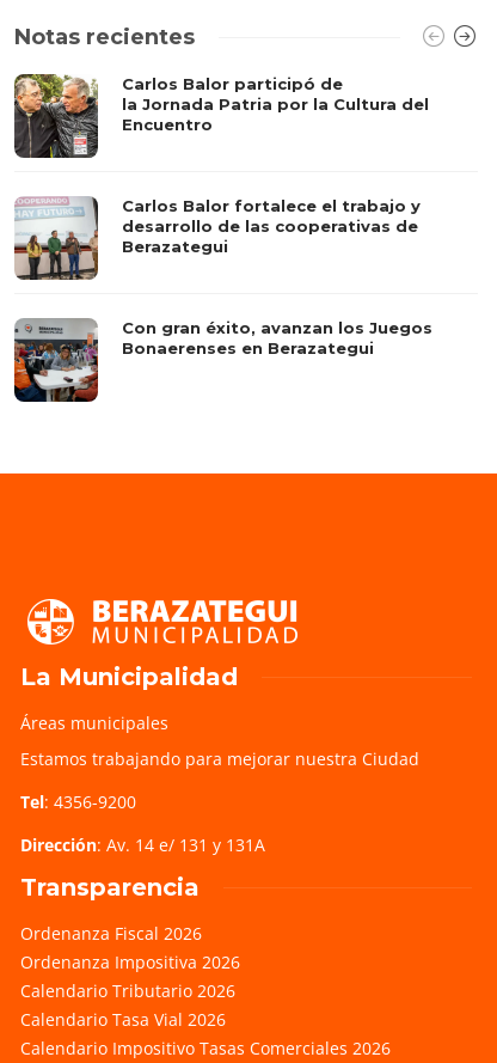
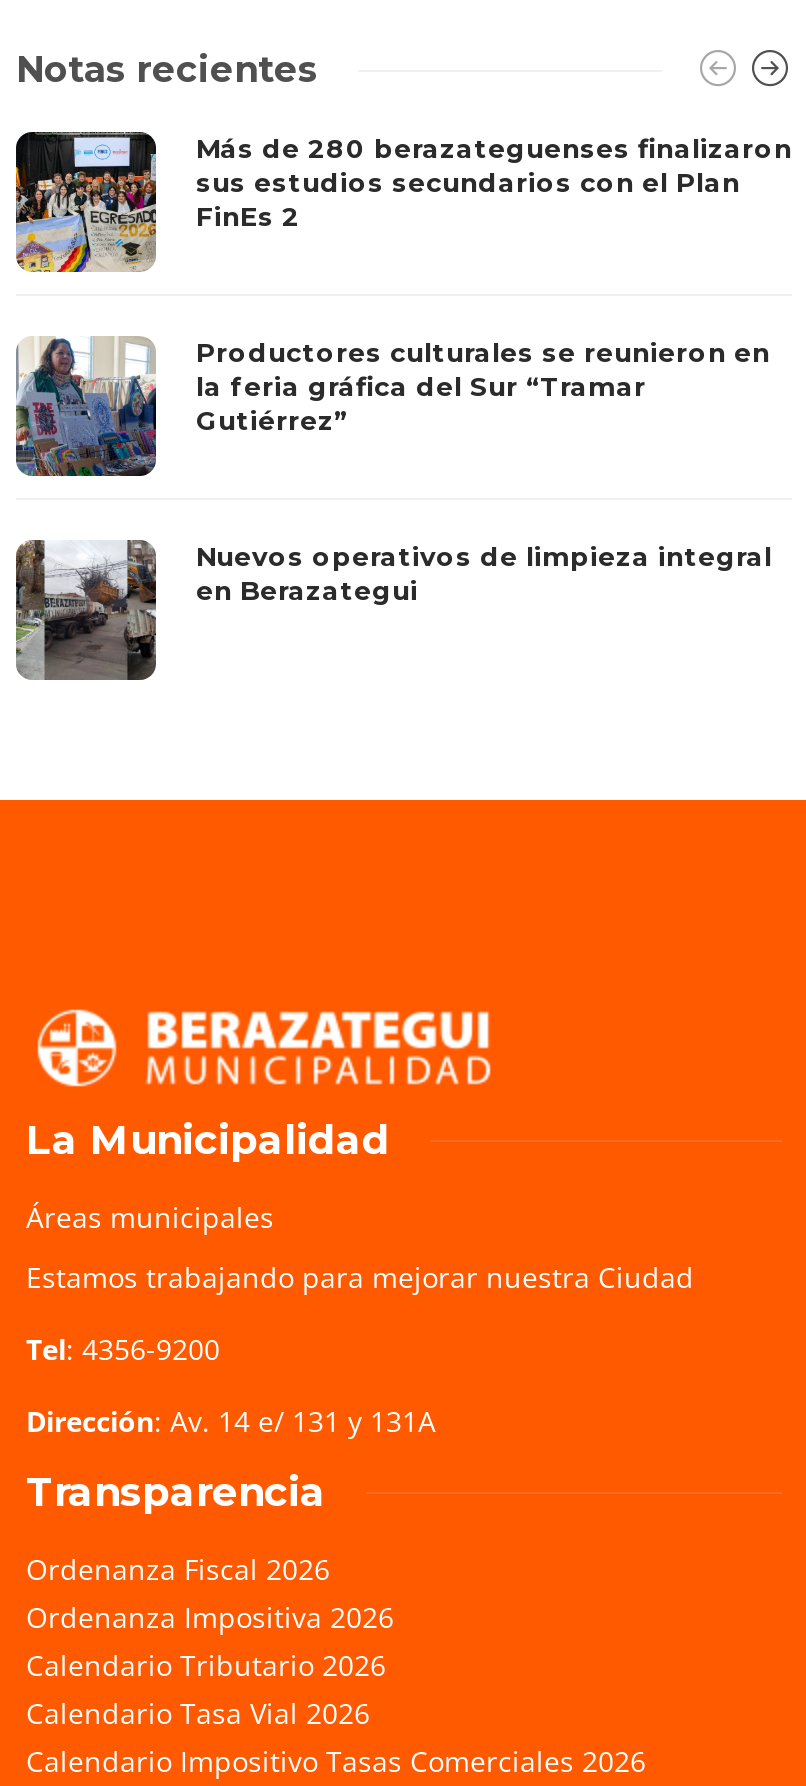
[13,74,429,159] [image] | Carlos Balor participó de | la Jornada Patria por la Cultura del | Encuentro -> [14,130,792,274] [image] | Más de 280 berazateguenses finalizaron | sus estudios secundarios con el Plan | FinEs 2
[16,196,421,281] [image] | Carlos Balor fortalece el trabajo y | desarrollo de las cooperativas de | Berazategui -> [16,335,770,478] [image] | Productores culturales se reunieron en | la feria gráfica del Sur “Tramar | Gutiérrez”
[13,318,432,403] [image] | Con gran éxito, avanzan los Juegos | Bonaerenses en Berazategui -> [14,539,772,682] [image] | Nuevos operativos de limpieza integral | en Berazategui

